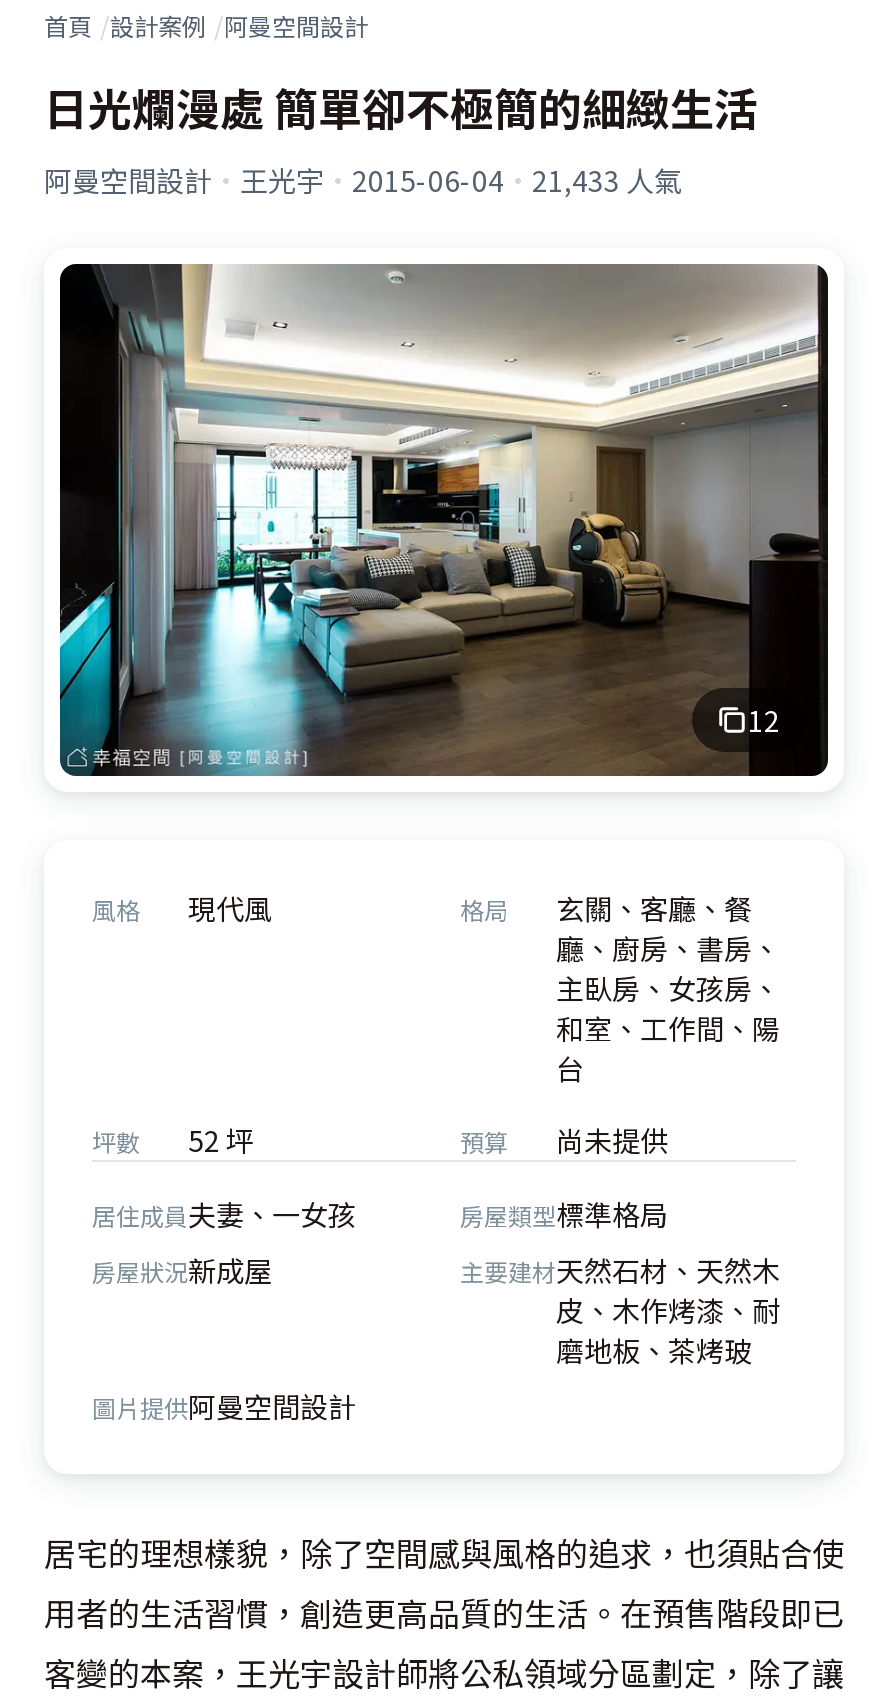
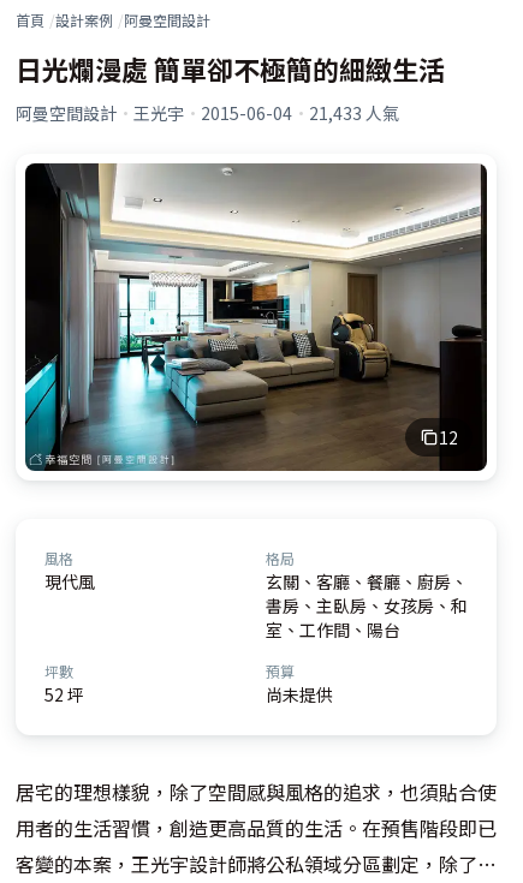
moved [188,888,272,928] -> [44,570,95,594]: 現代風
[92,1194,780,1426] 居住成員夫妻、一女孩 | 房屋類型標準格局 | 房屋狀況新成屋 | 主要建材天然石材、天然木 | 皮、木作烤漆、耐 | 磨地板、茶烤玻 | 圖片提供阿曼空間設計 -> none

